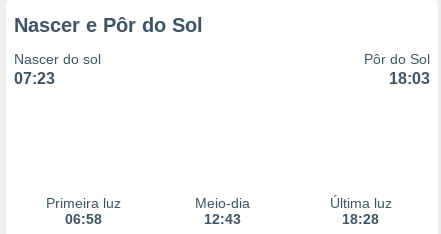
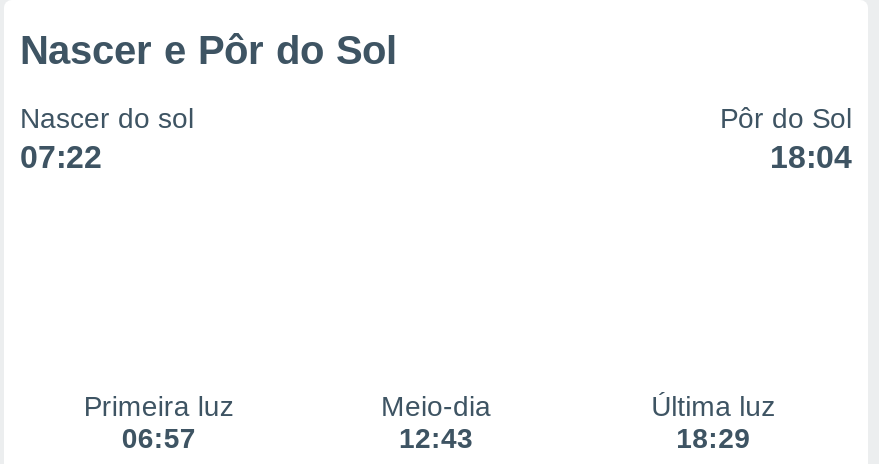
[14,70,55,87] 07:23 -> [20,140,102,174] 07:22
[389,70,430,87] 18:03 -> [770,140,852,174] 18:04
[65,211,102,227] 06:58 -> [122,422,196,454] 06:57
[342,211,379,227] 18:28 -> [676,422,750,454] 18:29

